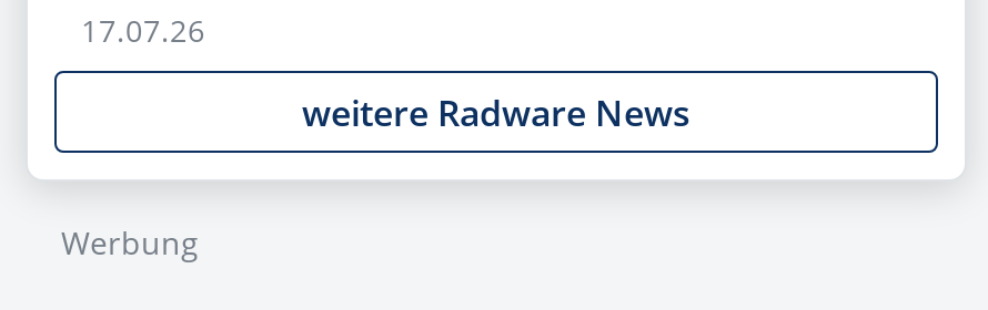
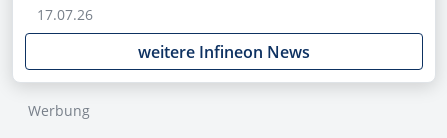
[302,88,690,136] weitere Radware News -> [138,41,310,63] weitere Infineon News

